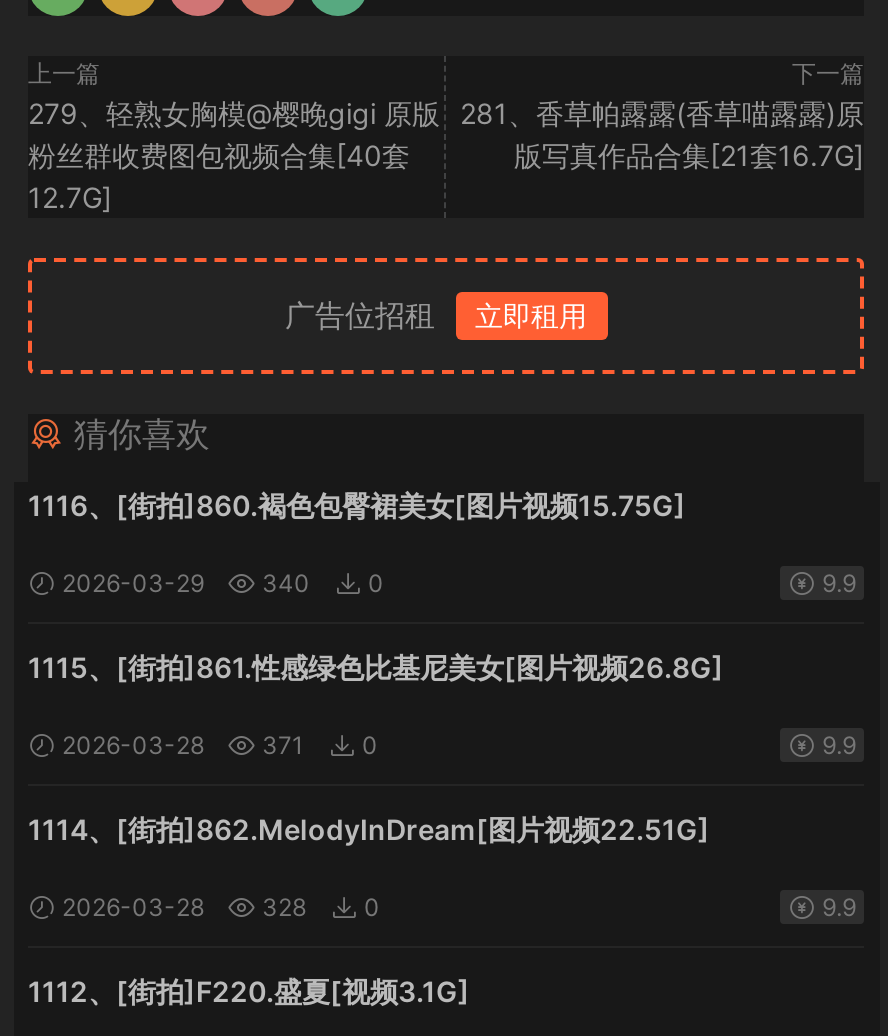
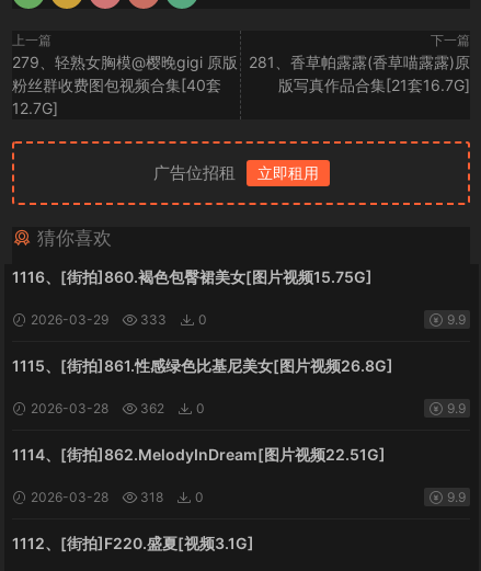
[56,568,384,598] 2026-03-29 340 0 -> [27,311,207,328] 2026-03-29 333 0
[56,730,378,760] 2026-03-28 371 0 -> [27,400,205,417] 2026-03-28 362 0
[56,892,380,922] 2026-03-28 328 0 -> [27,489,204,505] 2026-03-28 318 0

